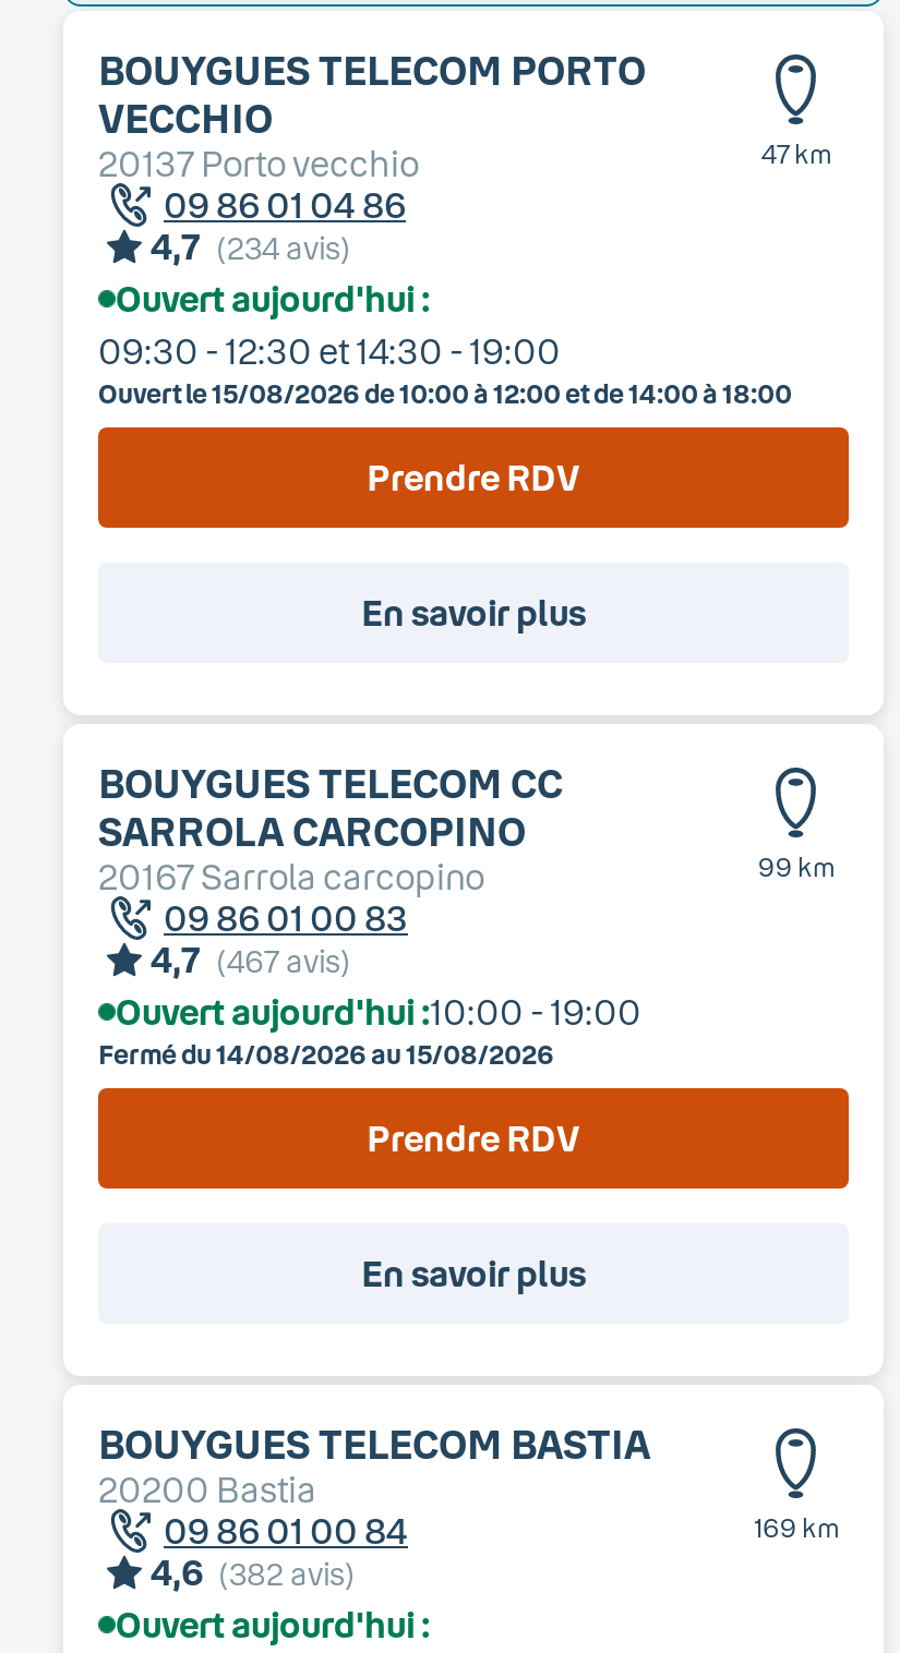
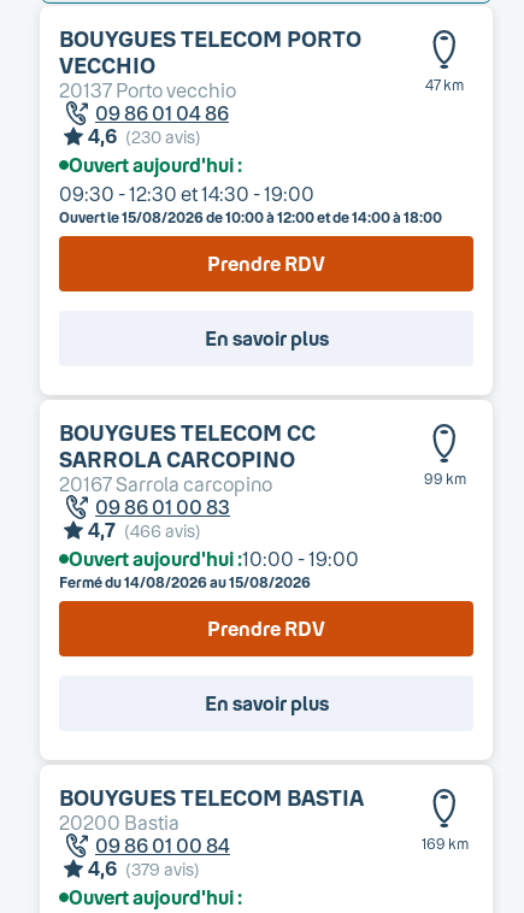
[151,225,351,266] 4,7 (234 avis) -> [88,124,201,147] 4,6 (230 avis)
[151,938,351,979] 4,7 (467 avis) -> [88,518,201,541] 4,7 (466 avis)
[151,1551,356,1592] 4,6 (382 avis) -> [88,856,200,879] 4,6 (379 avis)

